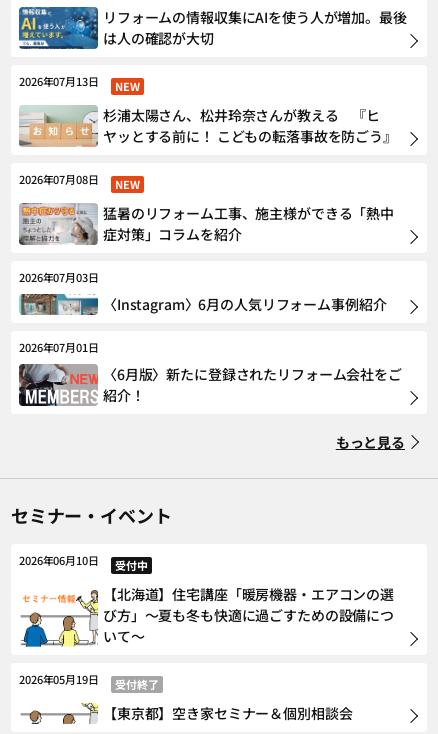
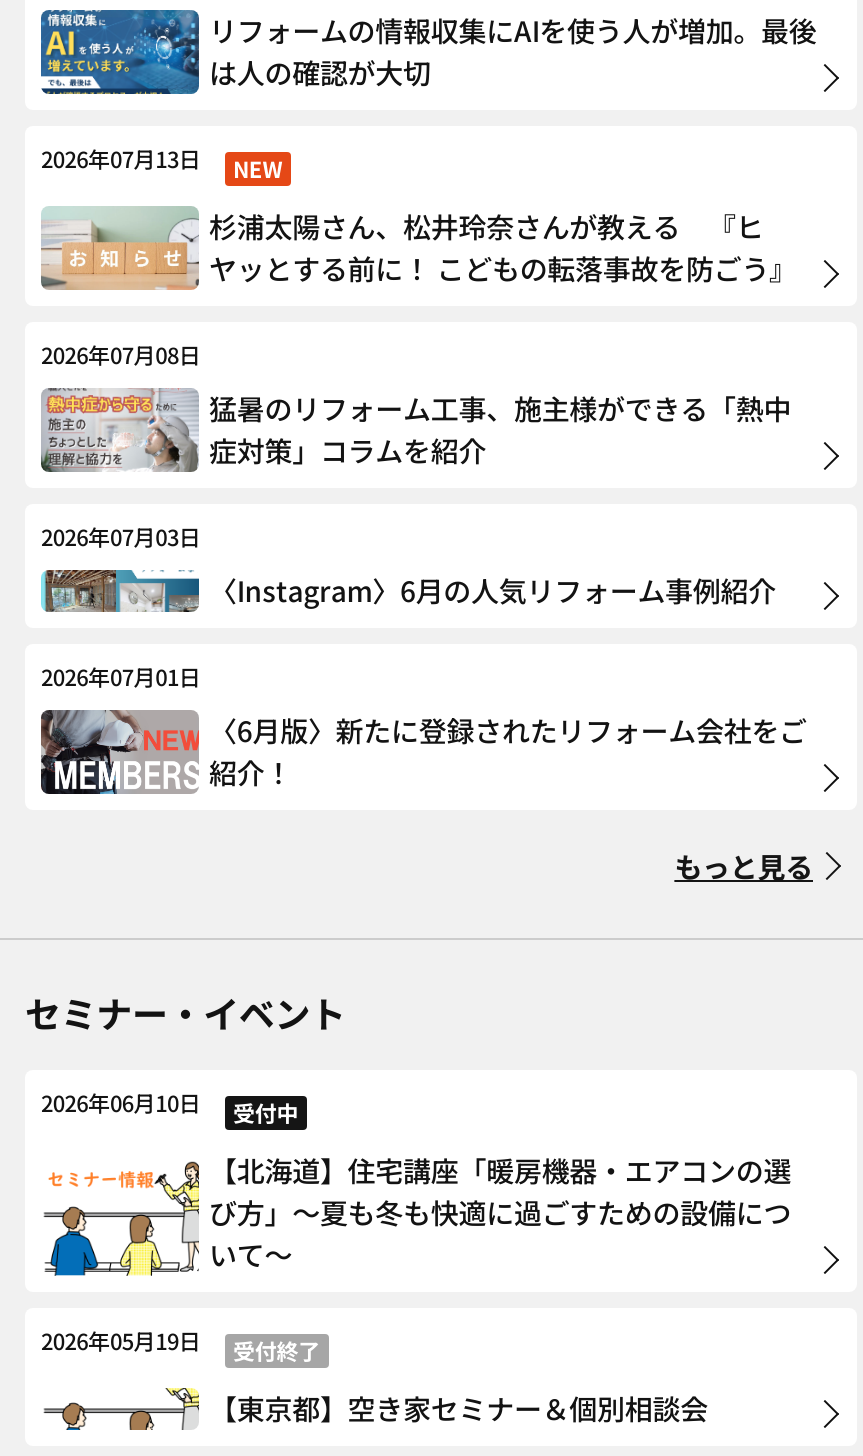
[115,176,140,192] NEW -> none

